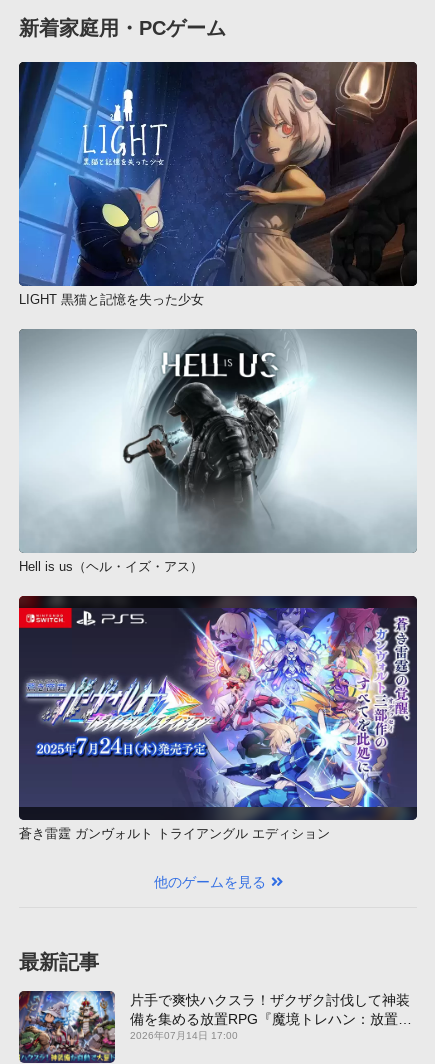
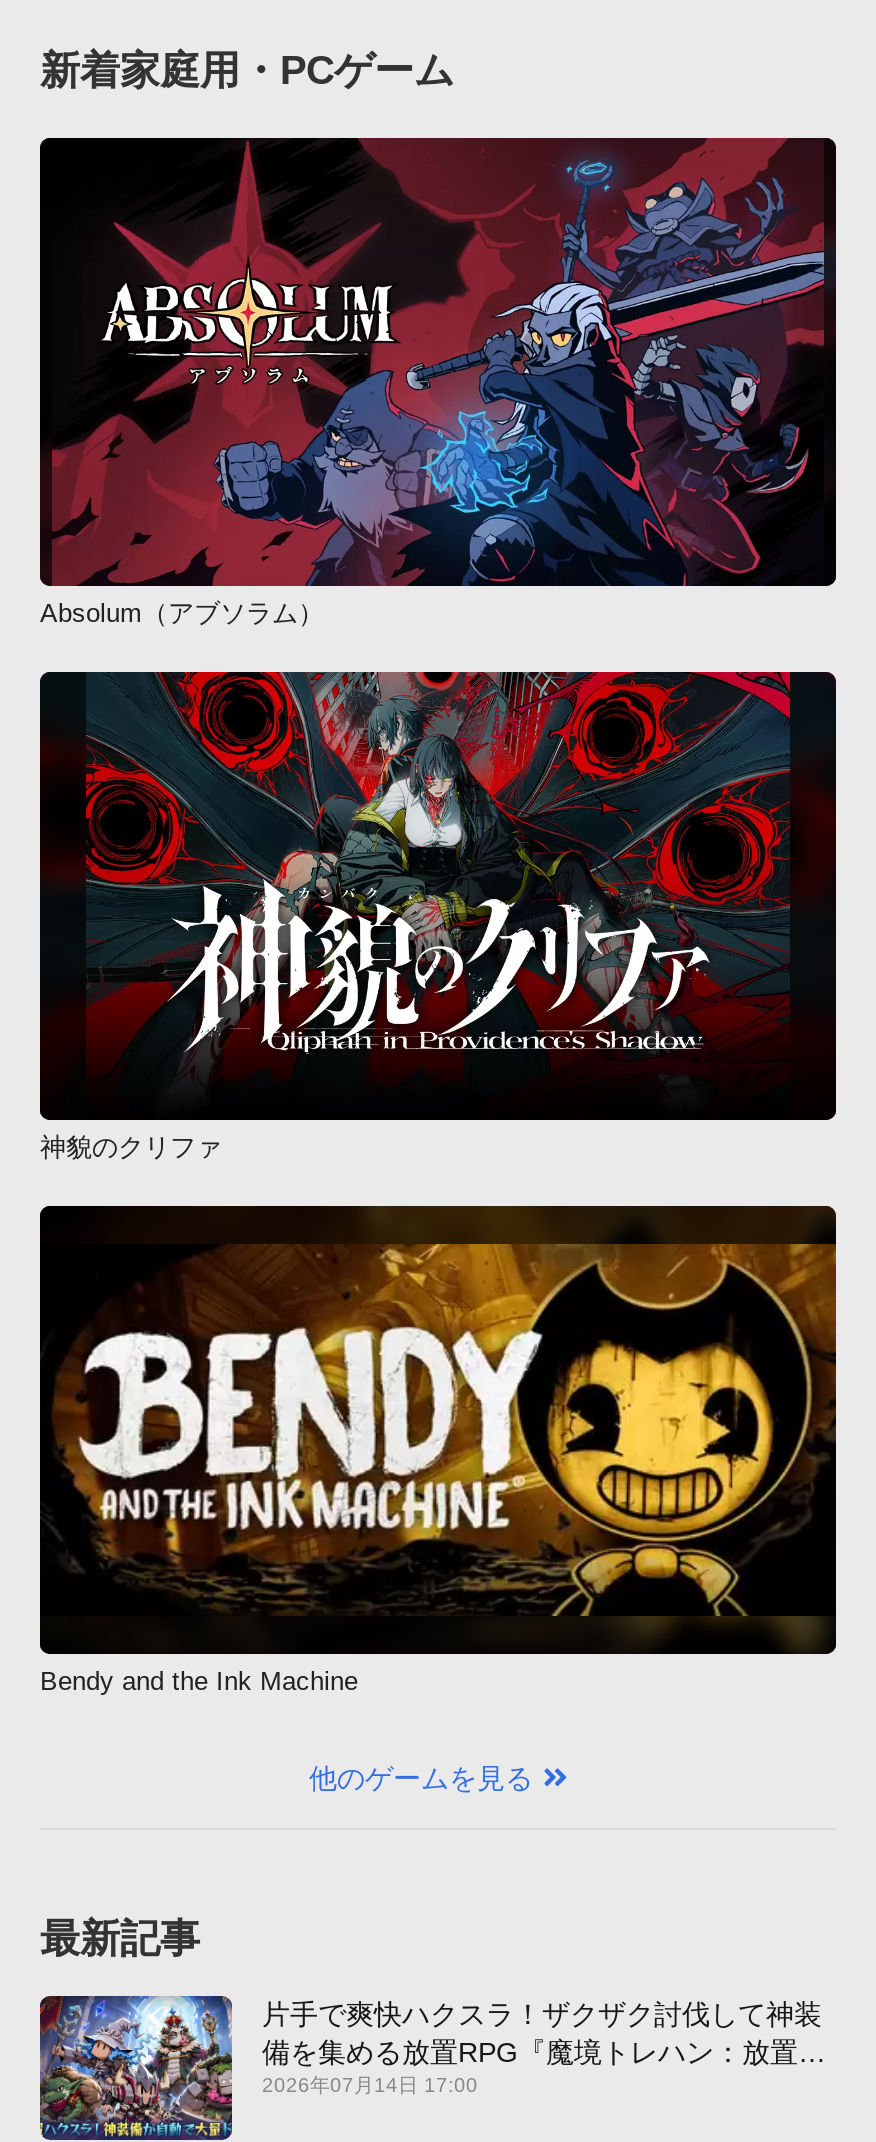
[18,61,417,307] [image] | LIGHT 黒猫と記憶を失った少女 -> [38,136,834,628] [image] | Absolum（アブソラム）
[19,328,417,574] [image] | Hell is us（ヘル・イズ・アス） -> [38,670,838,1162] [image] | 神貌のクリファ
[18,596,418,841] [image] | 蒼き雷霆 ガンヴォルト トライアングル エディション -> [38,1206,836,1696] [image] | Bendy and the Ink Machine

